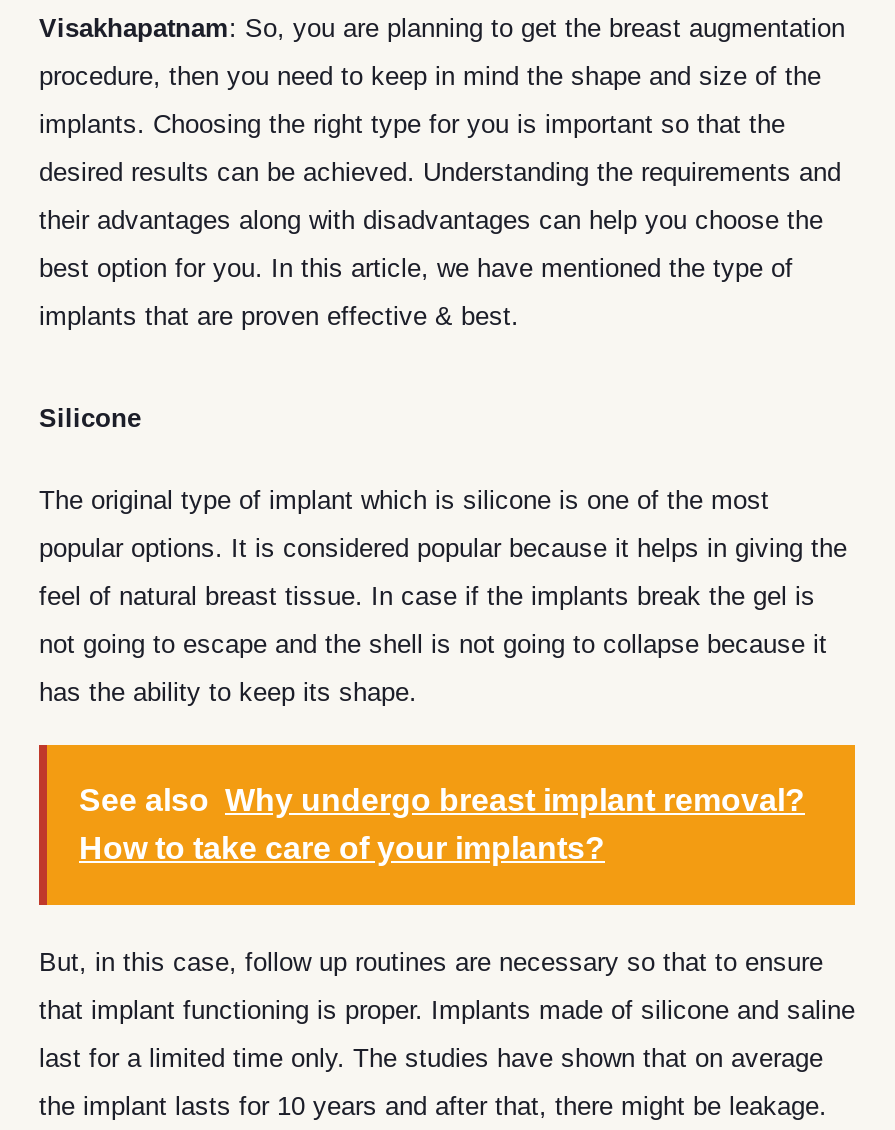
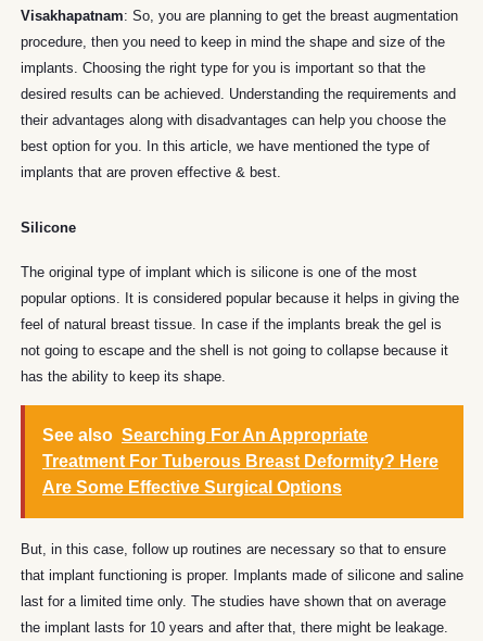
[79,782,805,864] See also Why undergo breast implant removal? | How to take care of your implants? -> [42,425,438,496] See also Searching For An Appropriate | Treatment For Tuberous Breast Deformity? Here | Are Some Effective Surgical Options

